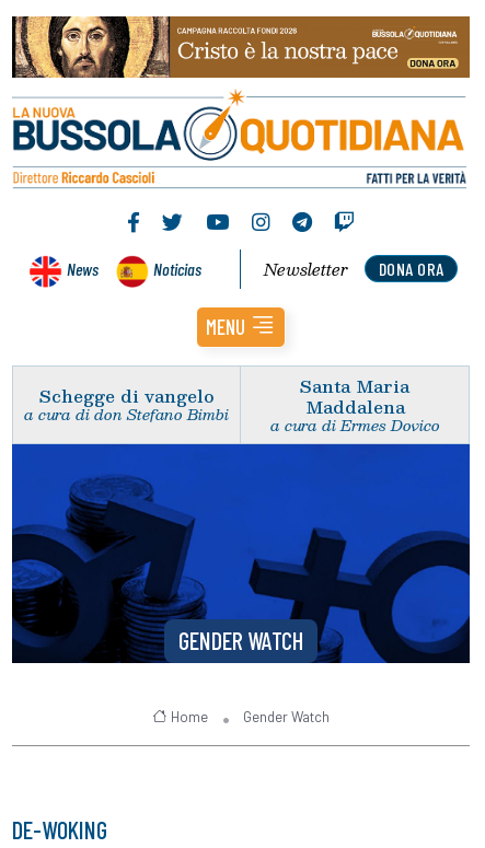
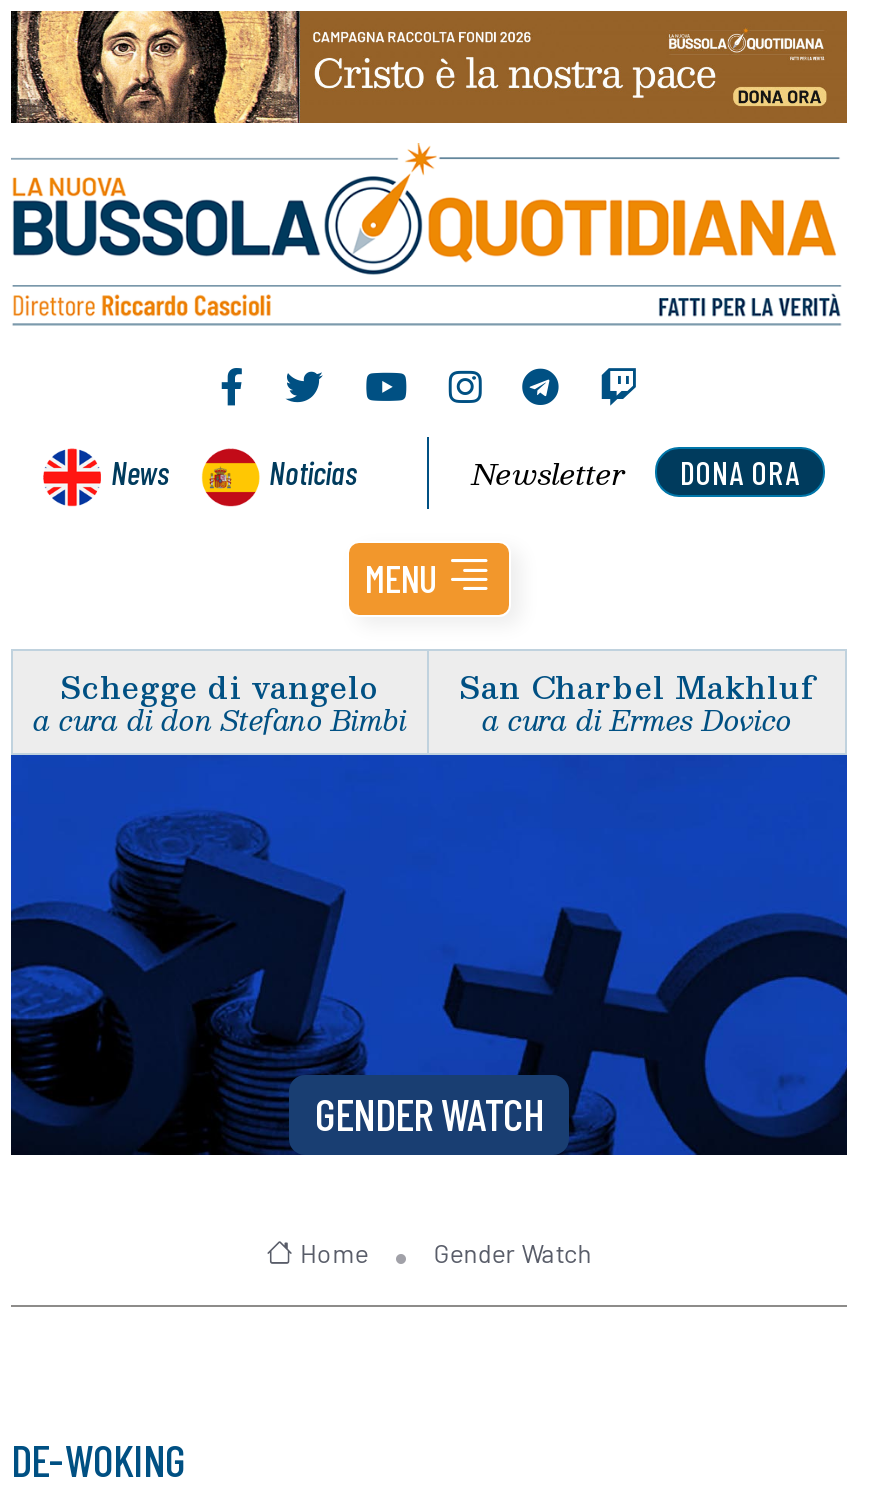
[300,372,409,420] Santa Maria | Maddalena -> [459,660,815,710] San Charbel Makhluf

